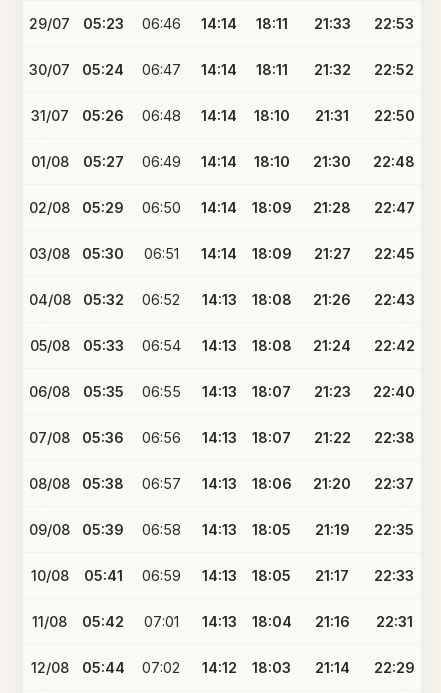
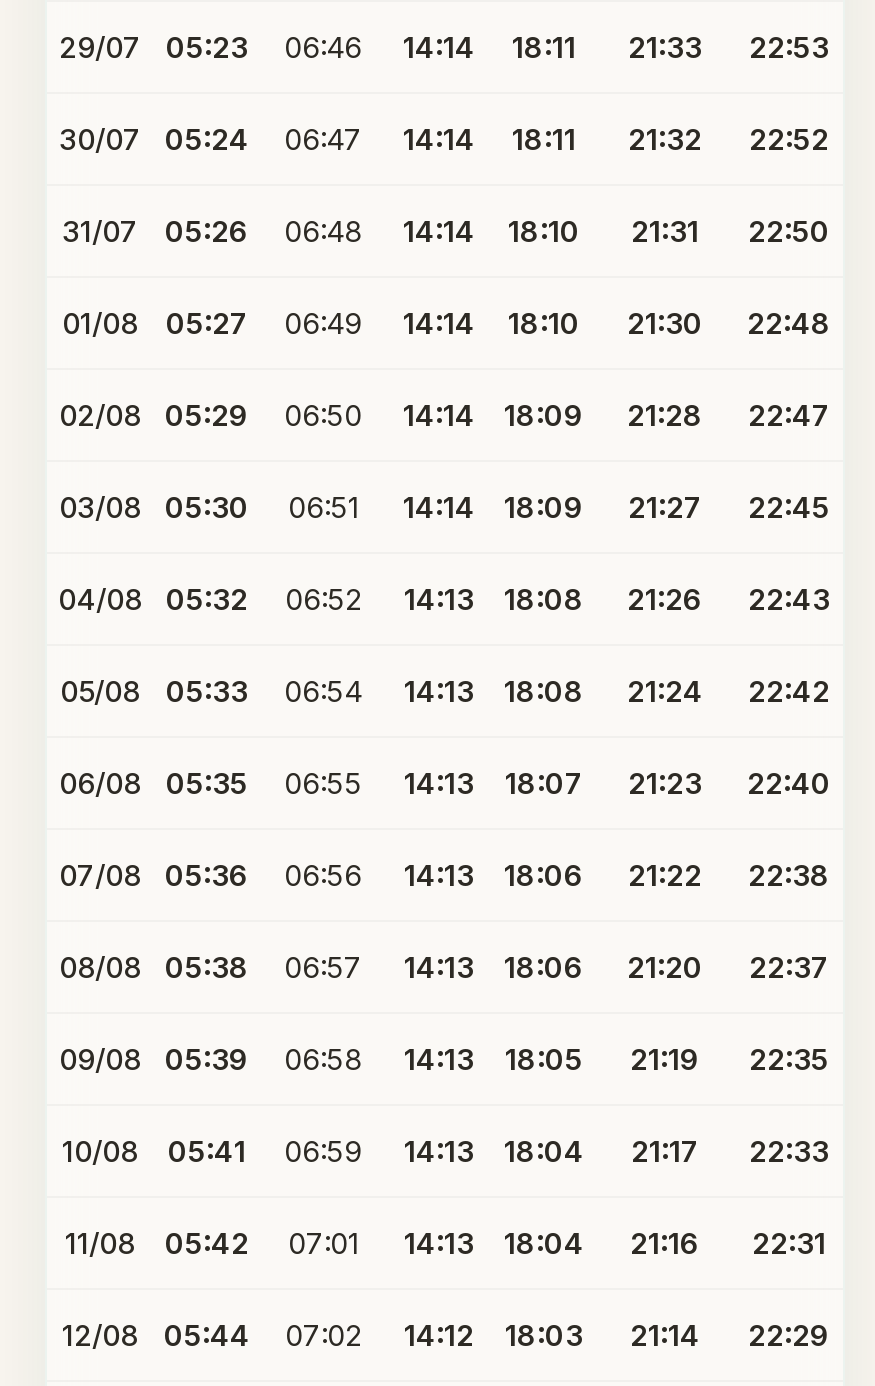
[29,429,414,446] 07/08 05:36 06:56 14:13 18:07 21:22 22:38 -> [59,858,830,892] 07/08 05:36 06:56 14:13 18:06 21:22 22:38
[30,567,414,584] 10/08 05:41 06:59 14:13 18:05 21:17 22:33 -> [62,1134,829,1168] 10/08 05:41 06:59 14:13 18:04 21:17 22:33

